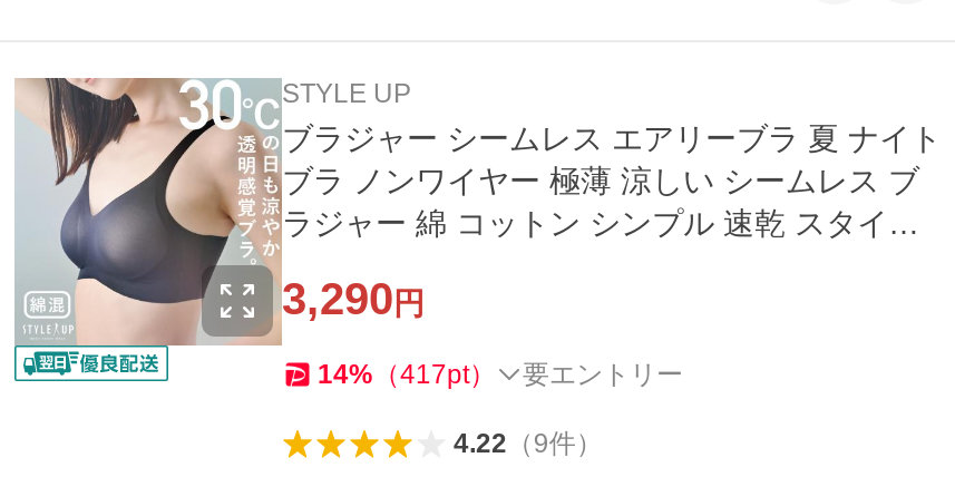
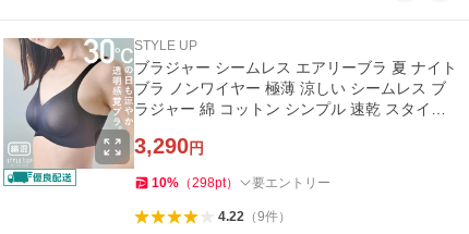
[318,359,683,391] 14%（417pt） 要エントリー -> [152,175,330,191] 10%（298pt） 要エントリー

